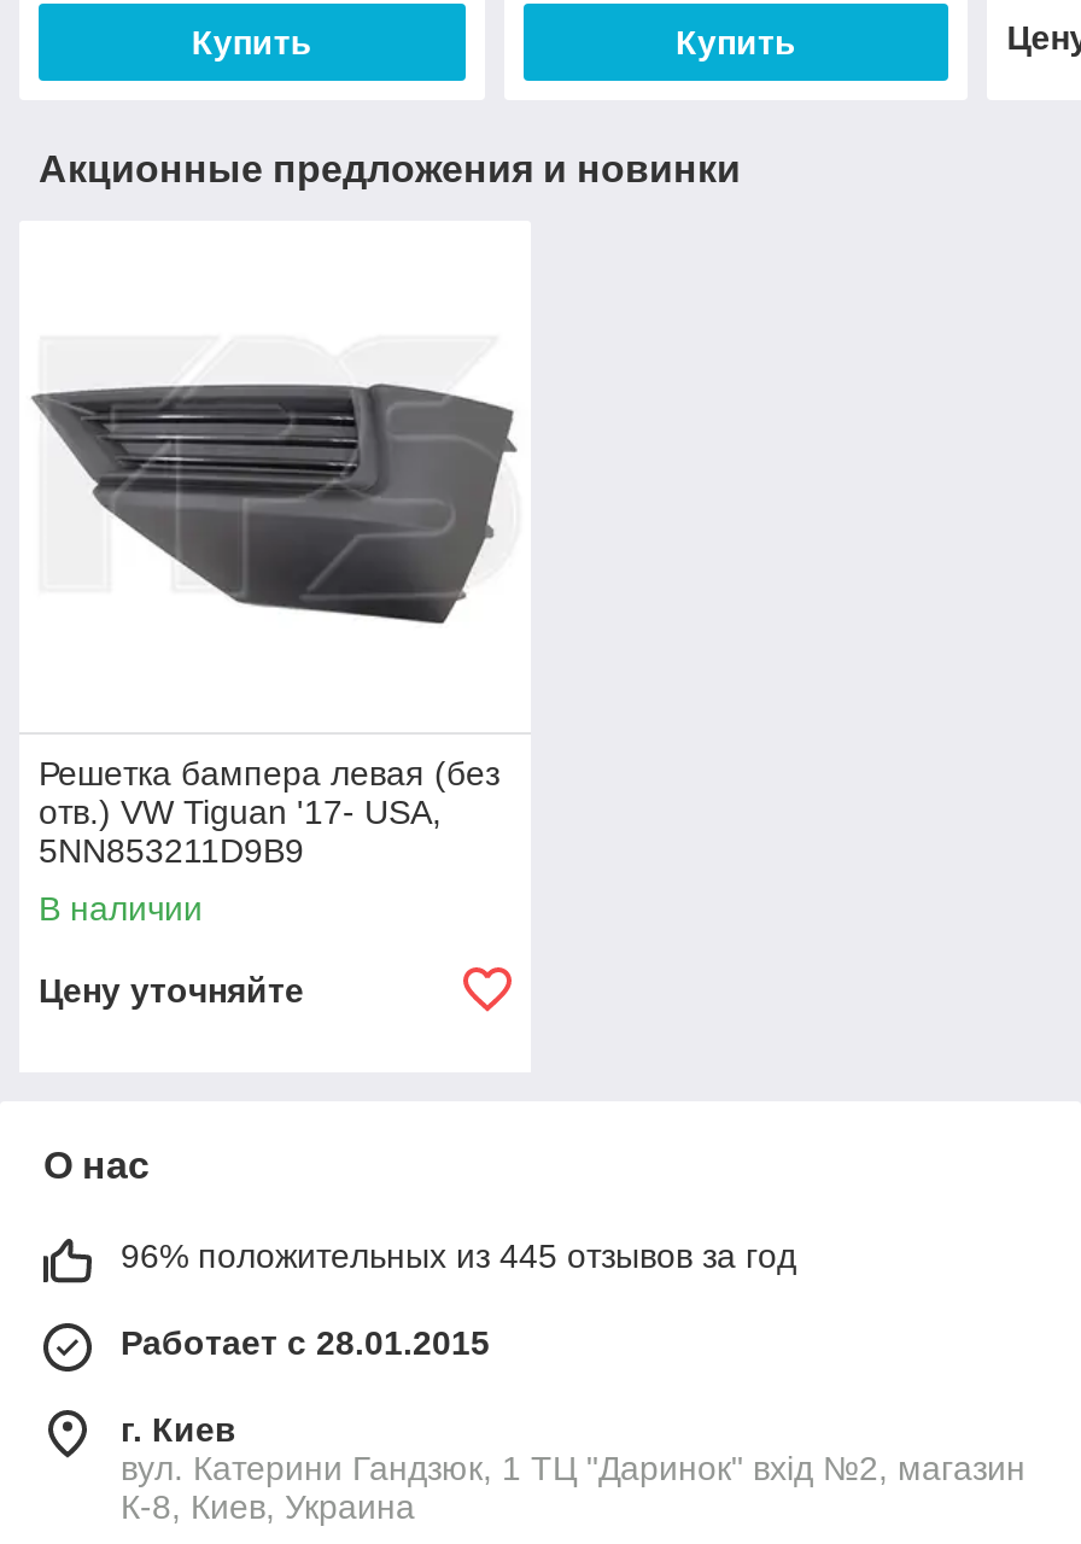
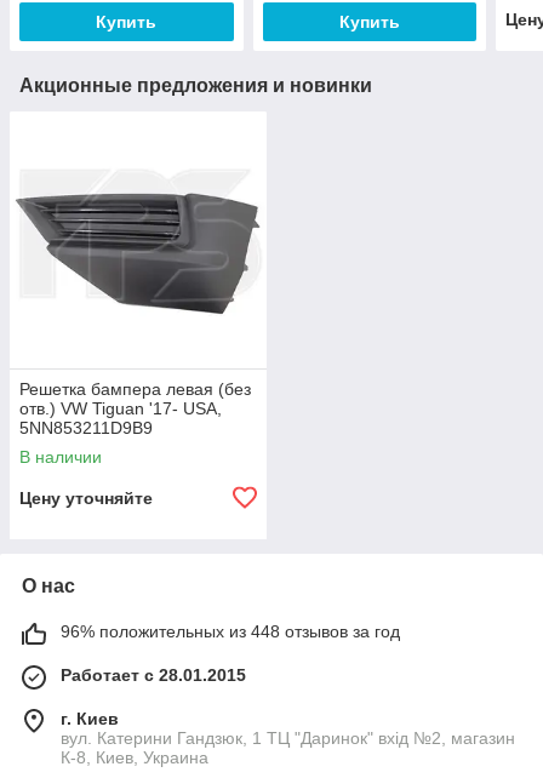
[121,1237,796,1276] 96% положительных из 445 отзывов за год -> [61,622,400,642] 96% положительных из 448 отзывов за год

